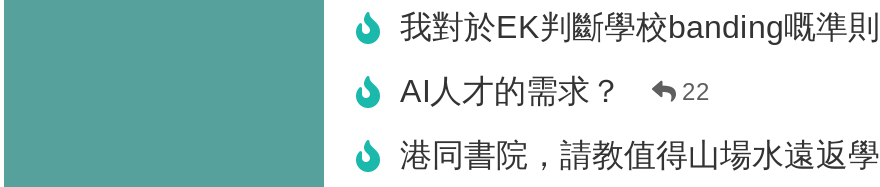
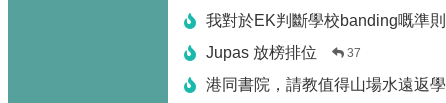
[400,74,710,108] AI人才的需求？ | 22 -> [206,44,361,61] Jupas 放榜排位 | 37

